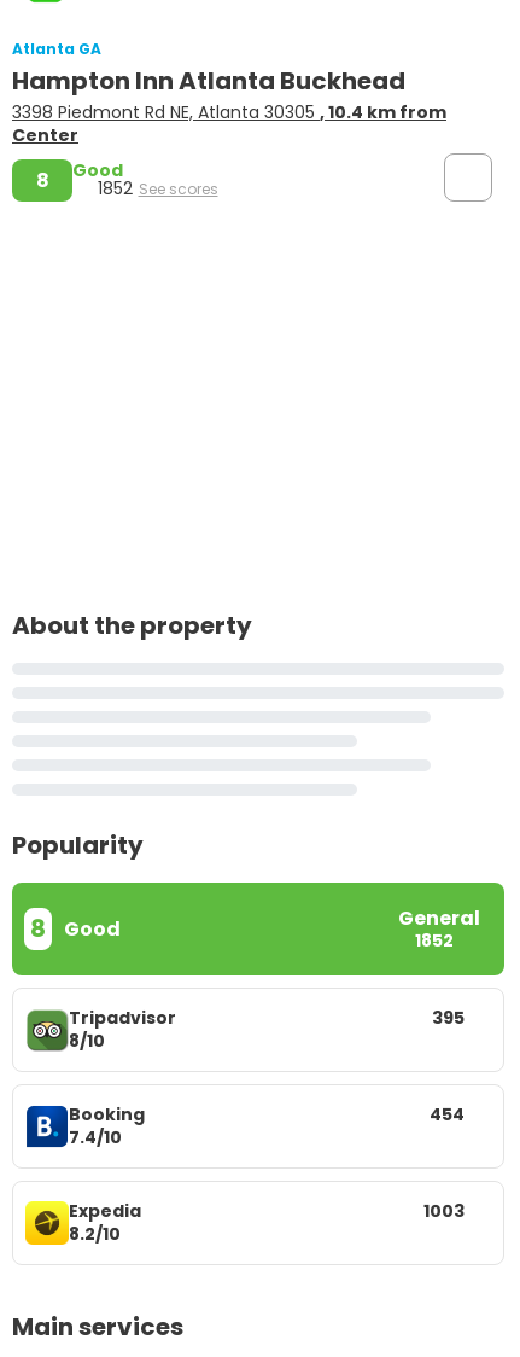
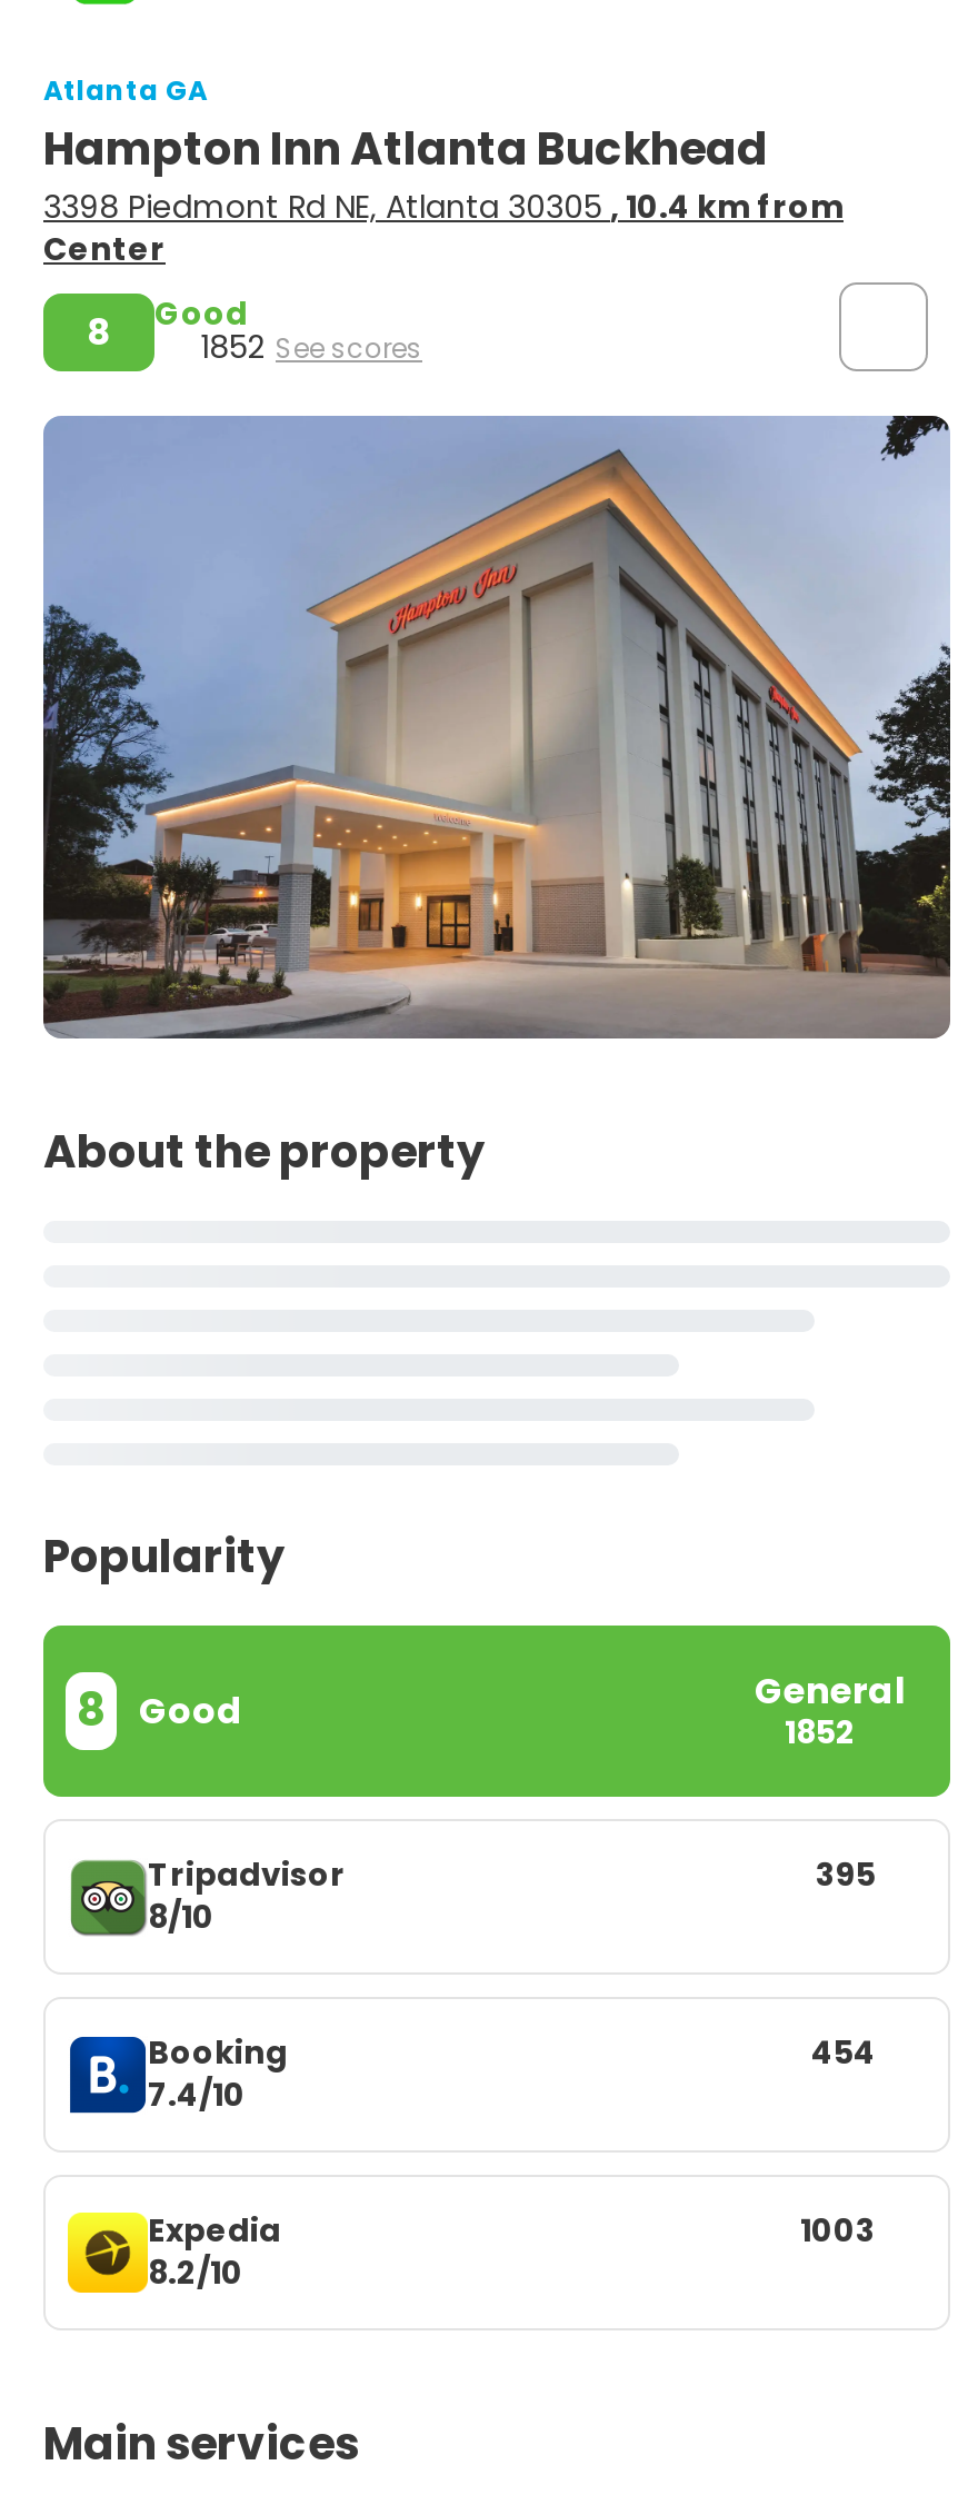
none -> [41,414,952,1041] [image]

